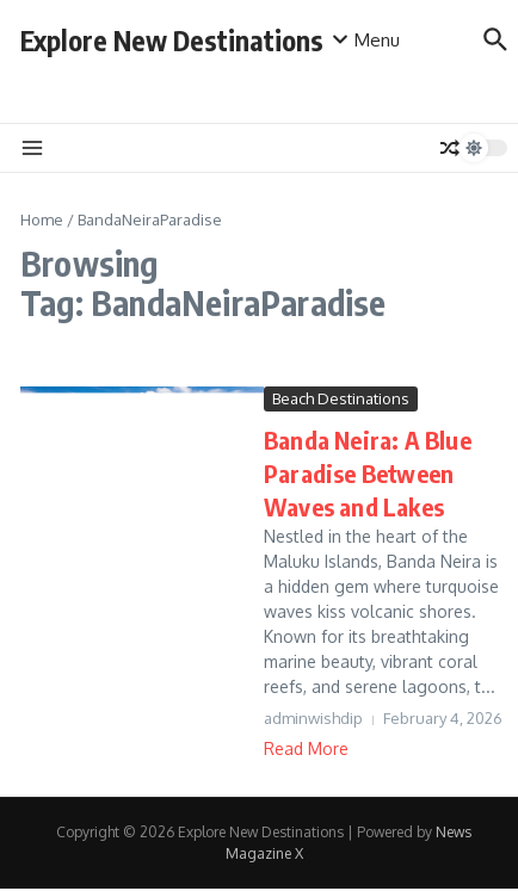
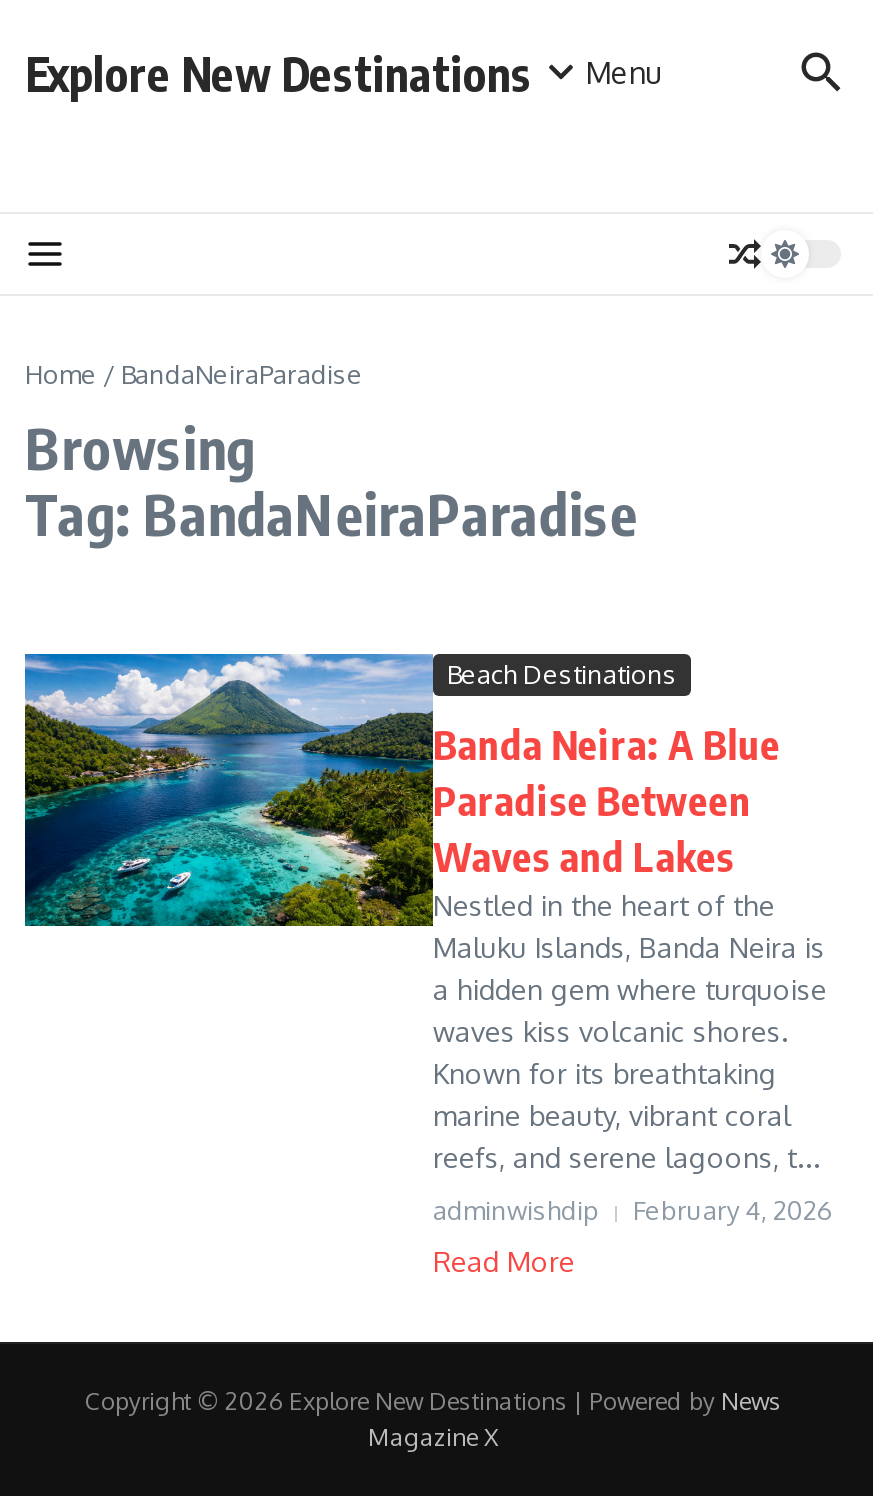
none -> [23,664,435,928] [image]

